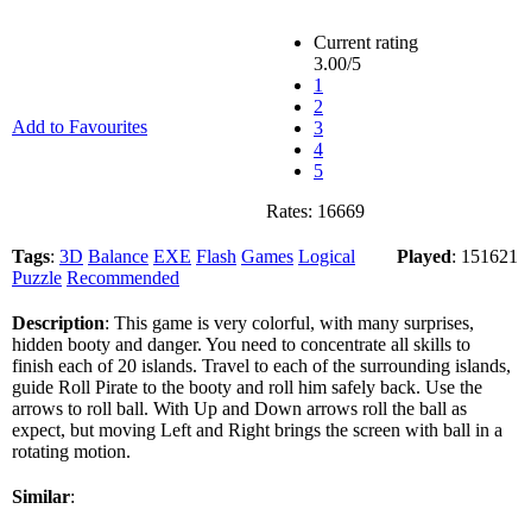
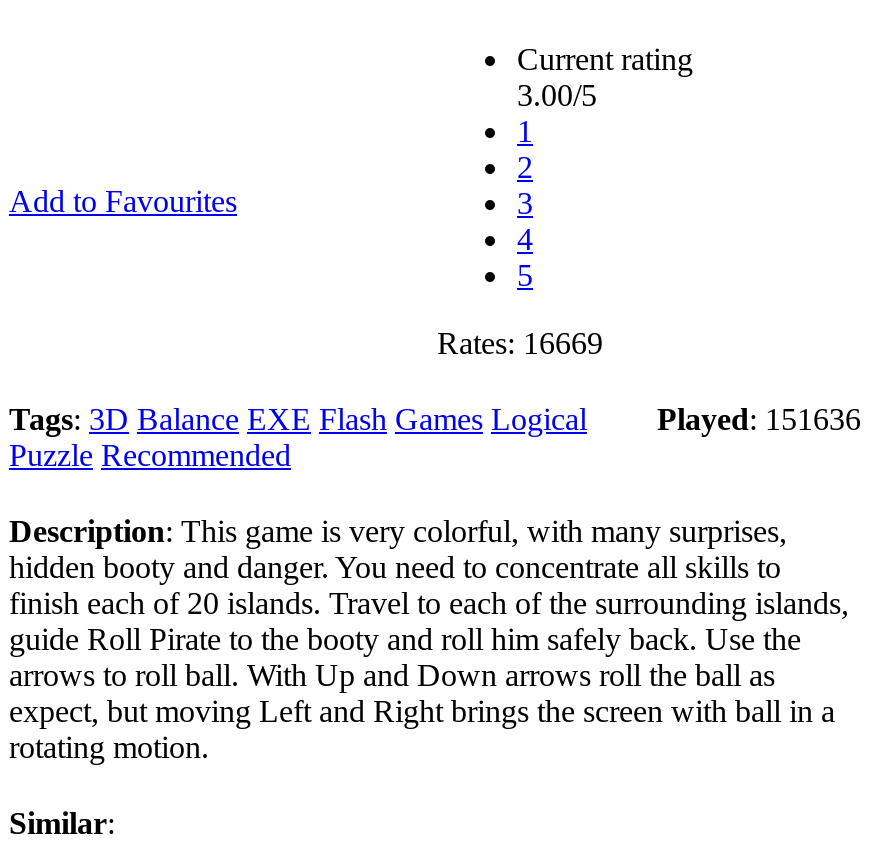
[397,246,518,266] Played: 151621 -> [657,402,861,436] Played: 151636

